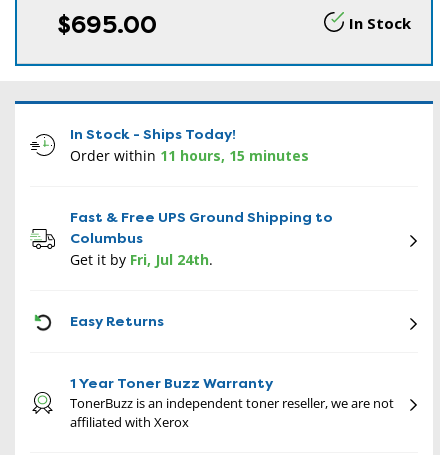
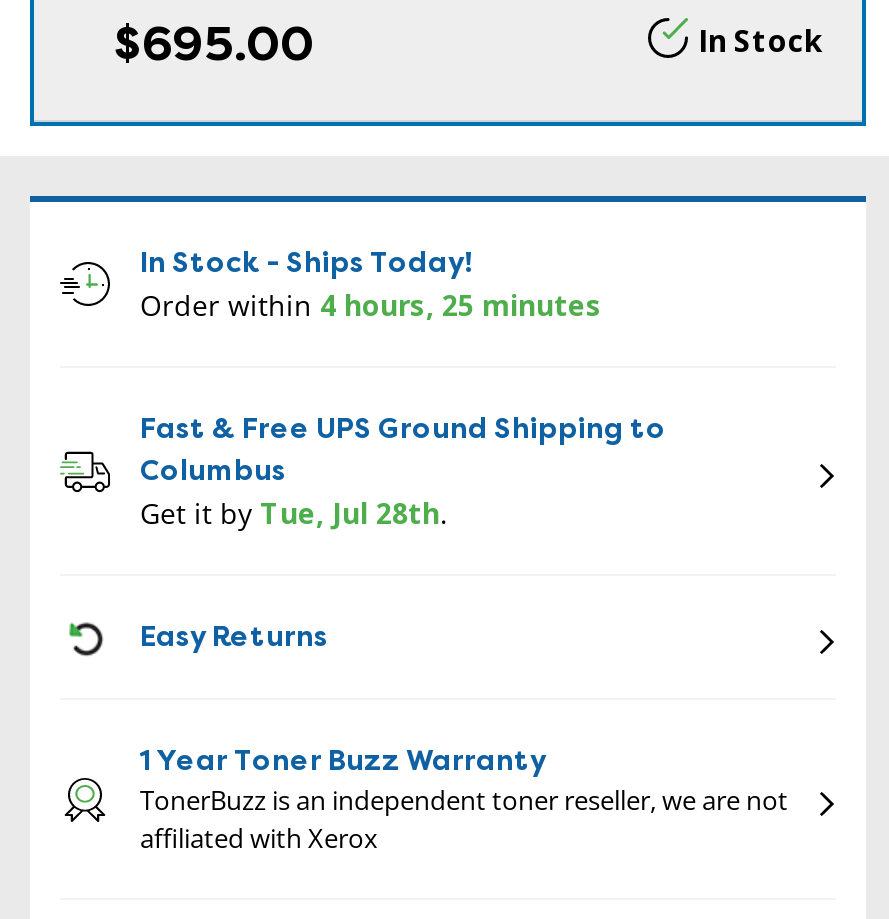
[70,146,309,165] Order within 11 hours, 15 minutes -> [140,286,602,324] Order within 4 hours, 25 minutes
[70,250,213,269] Get it by Fri, Jul 24th. -> [140,494,448,532] Get it by Tue, Jul 28th.

